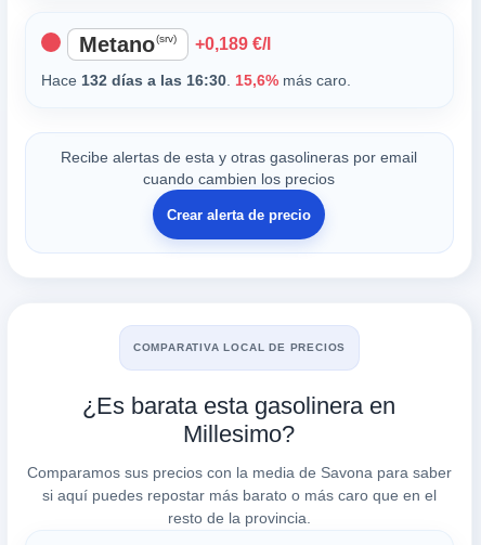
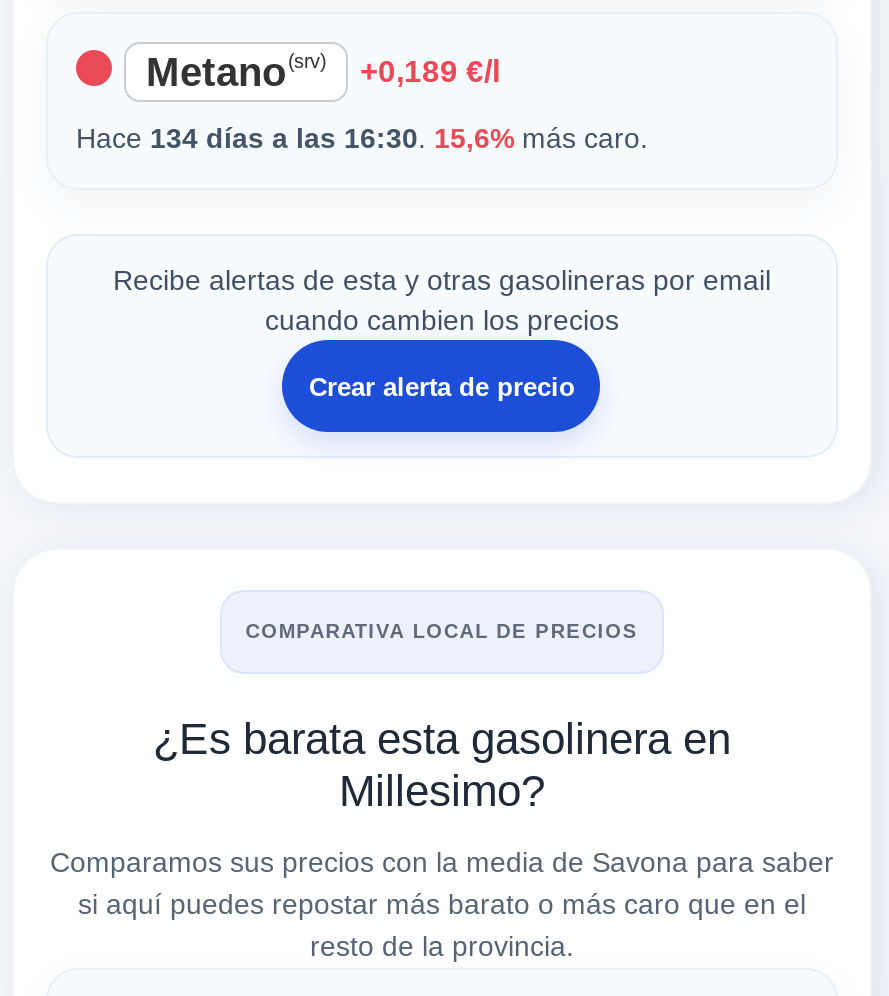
[41,72,351,89] Hace 132 días a las 16:30. 15,6% más caro. -> [76,122,648,154] Hace 134 días a las 16:30. 15,6% más caro.

